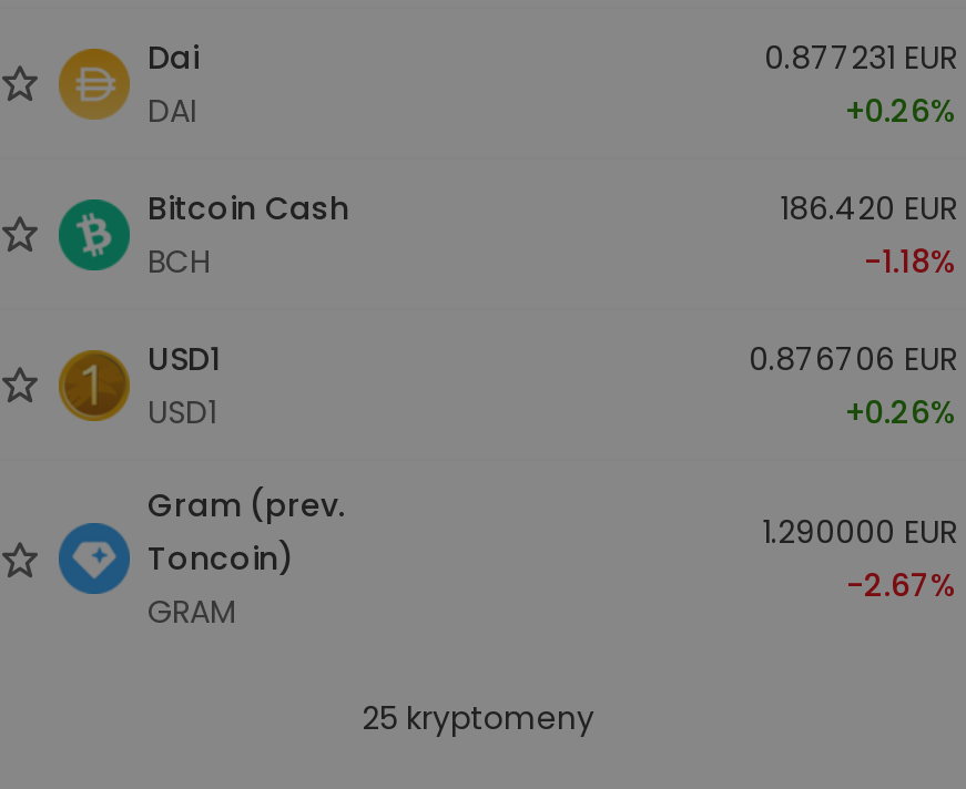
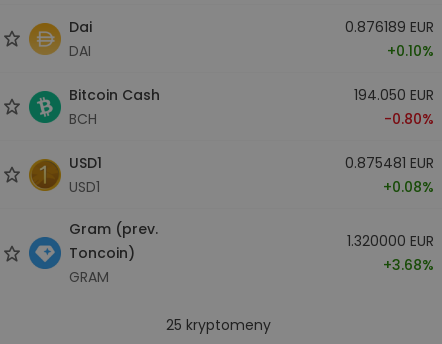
[764,34,957,79] 0.877231 EUR -> [345,16,434,36] 0.876189 EUR
[844,88,957,132] +0.26% -> [387,40,434,60] +0.10%
[780,185,957,229] 186.420 EUR -> [354,84,434,104] 194.050 EUR
[864,238,957,283] -1.18% -> [384,108,434,128] -0.80%
[749,336,957,380] 0.876706 EUR -> [345,152,434,172] 0.875481 EUR
[844,389,957,433] +0.26% -> [383,176,434,196] +0.08%
[762,510,957,554] 1.290000 EUR -> [347,231,434,251] 1.320000 EUR
[846,563,957,607] -2.67% -> [383,255,434,275] +3.68%

